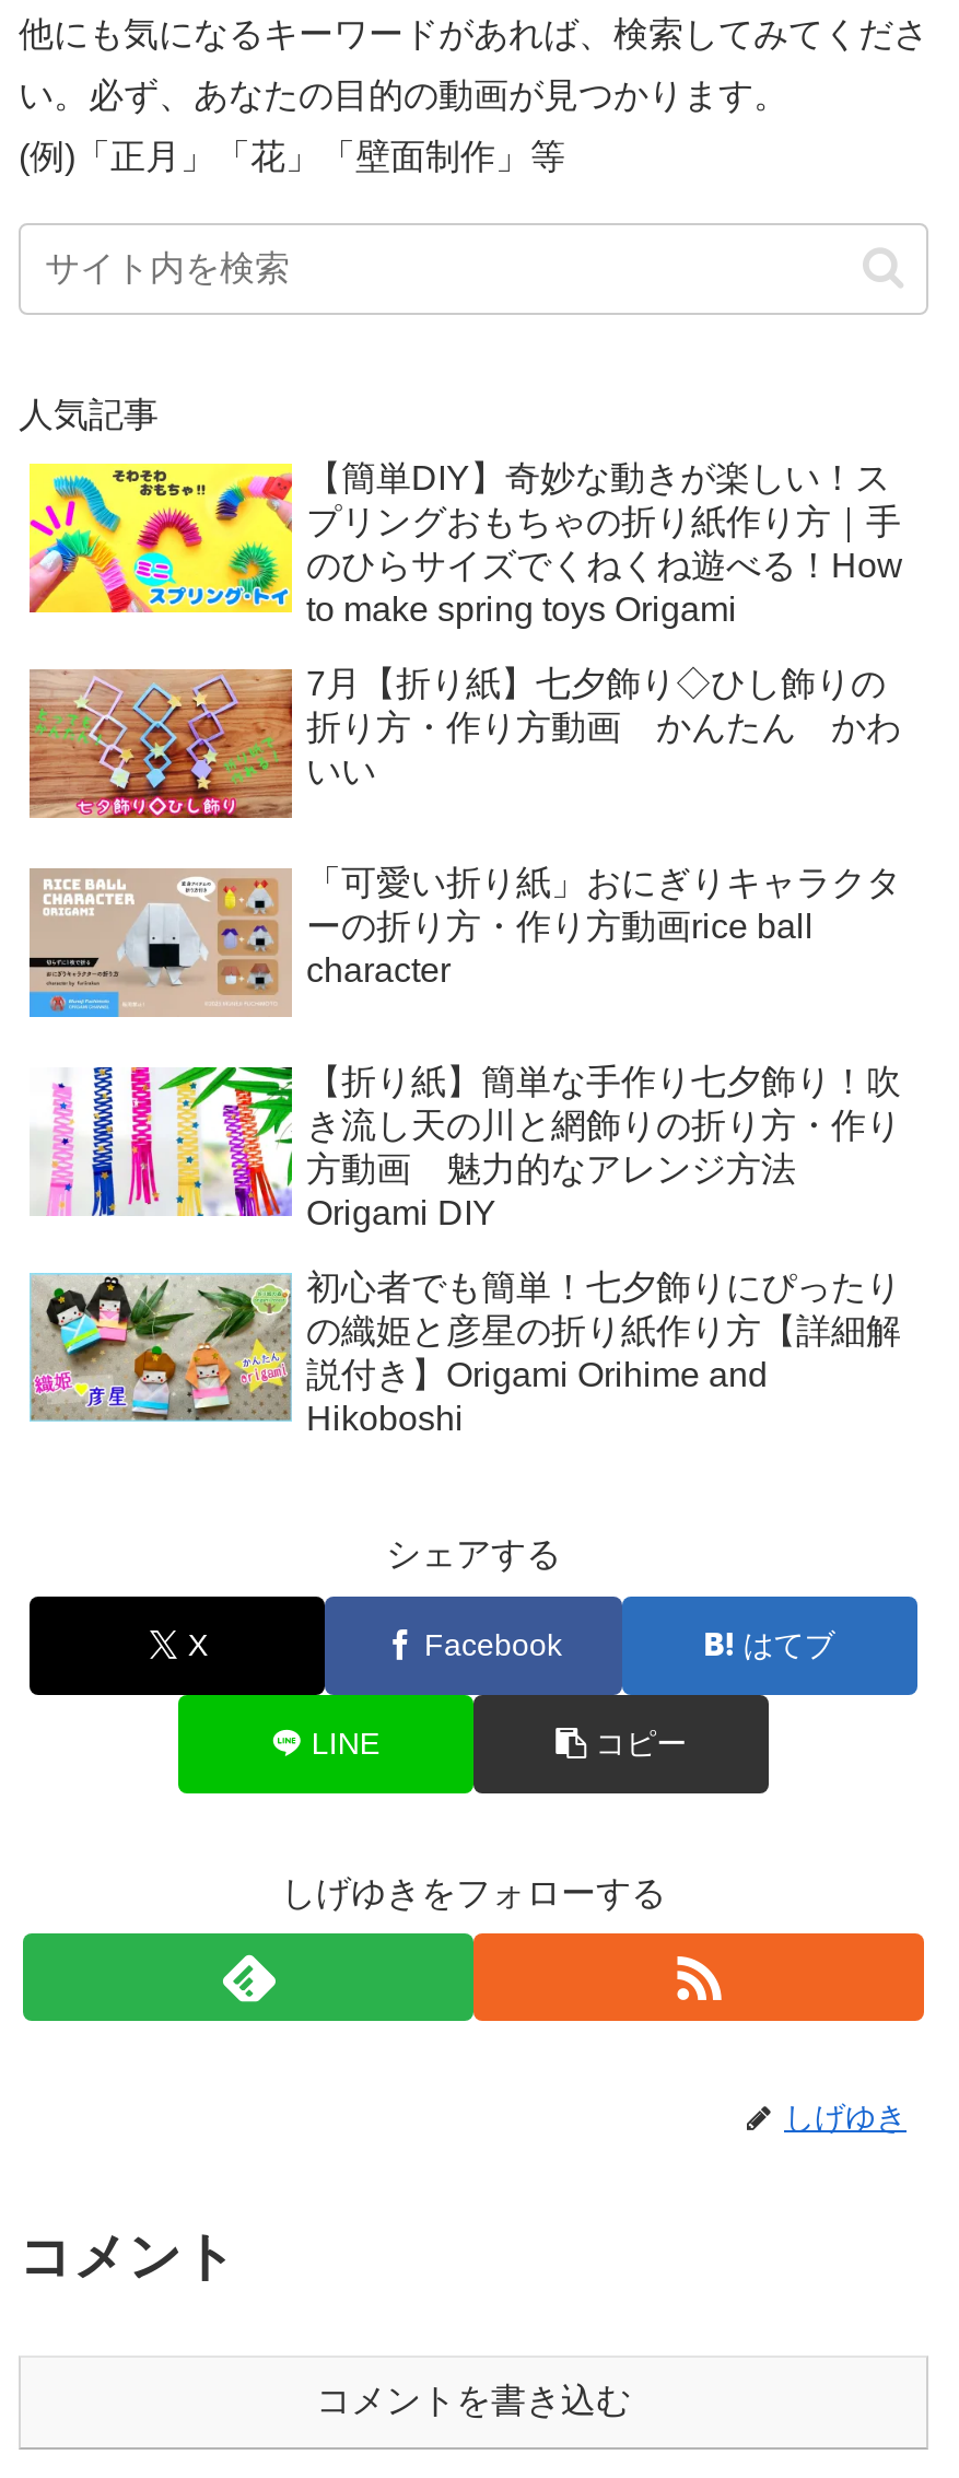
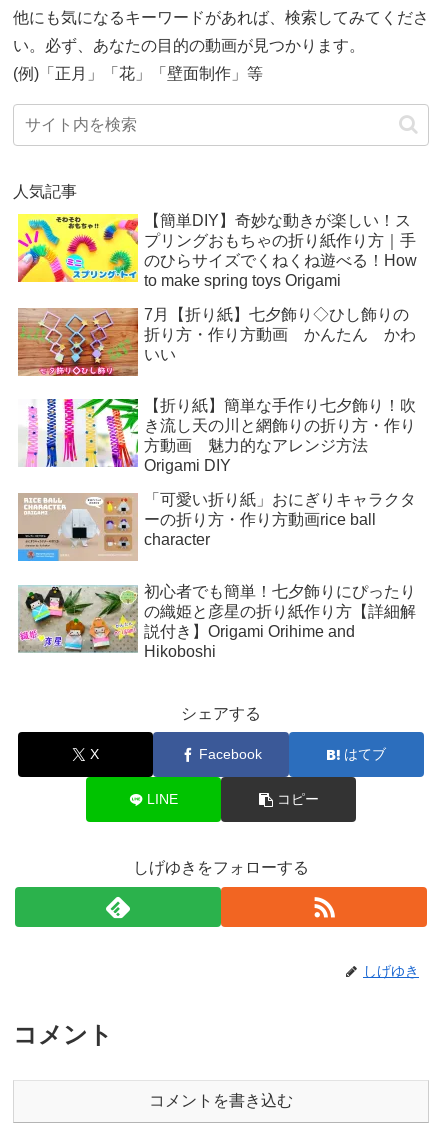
moved [27,864,901,1019] -> [18,491,416,561]: [image] | 「可愛い折り紙」おにぎりキャラクタ | ーの折り方・作り方動画rice ball | character
moved [30,1063,901,1231] -> [18,397,416,474]: [image] | 【折り紙】簡単な手作り七夕飾り！吹 | き流し天の川と網飾りの折り方・作り | 方動画 魅力的なアレンジ方法 | Origami DIY

